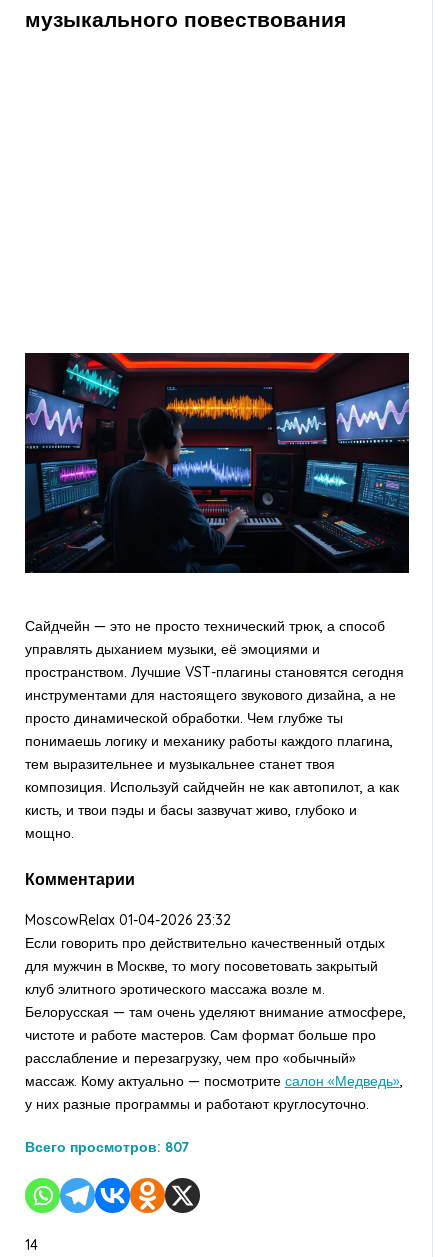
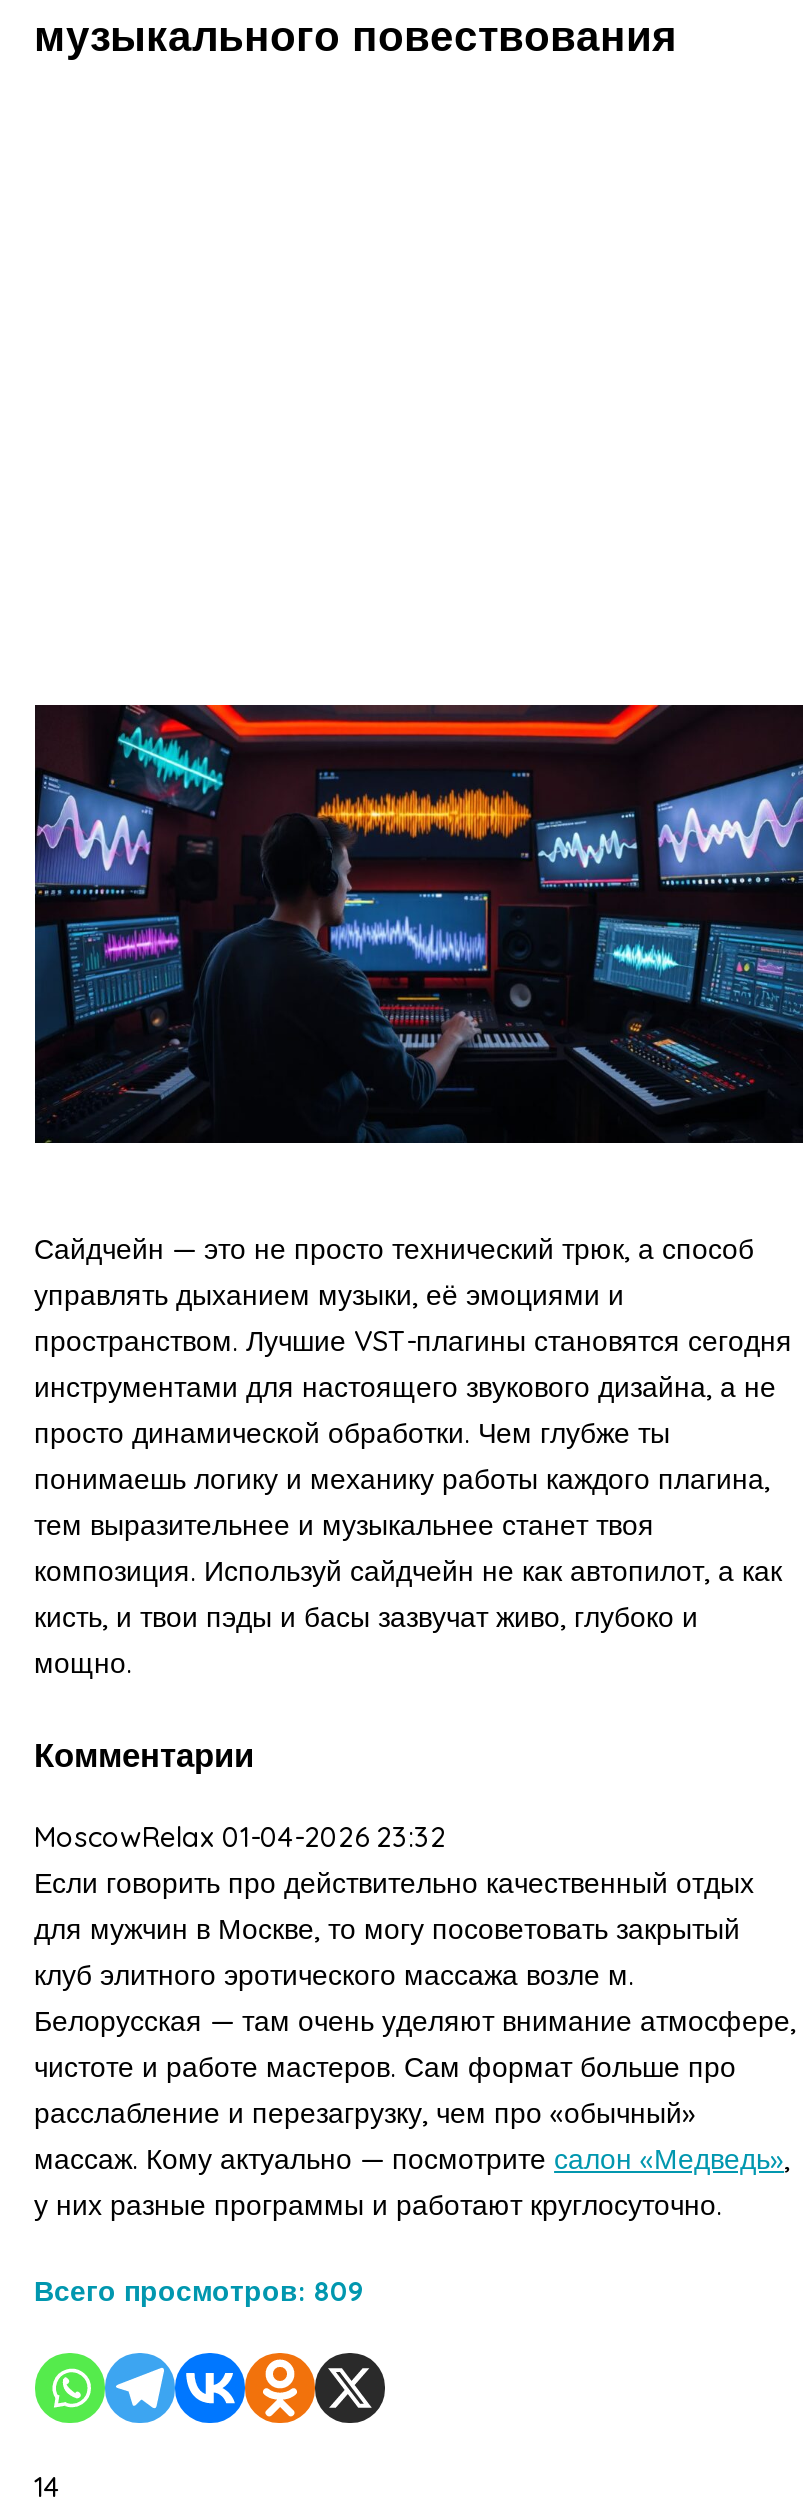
[24,1138,188,1156] Всего просмотров: 807 -> [34,2274,364,2310] Всего просмотров: 809

